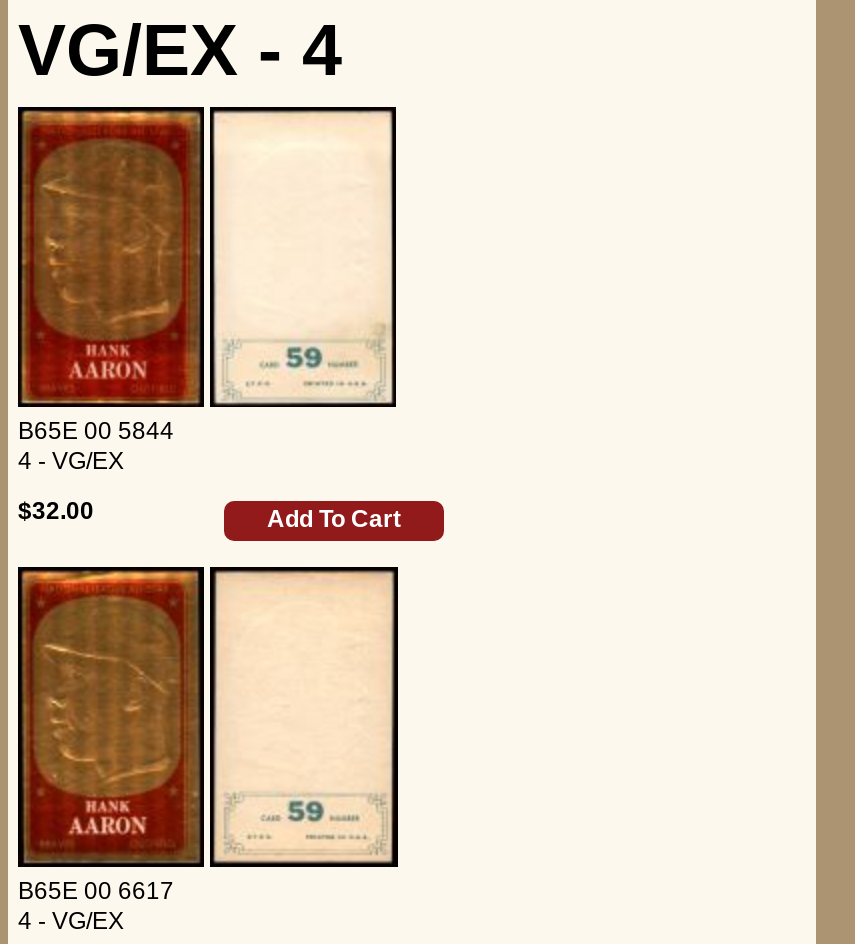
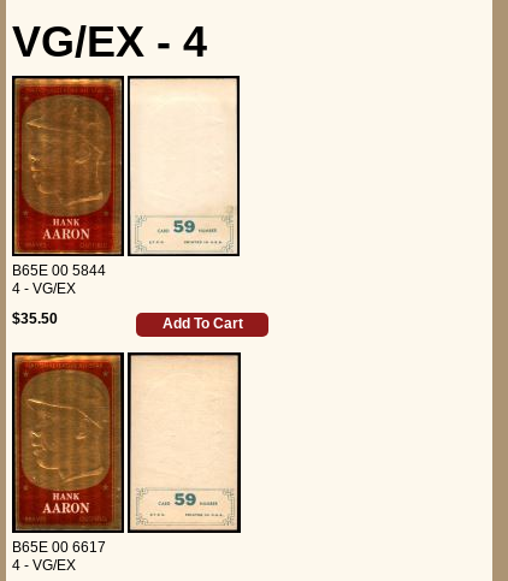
[18,497,94,525] $32.00 -> [12,310,58,327] $35.50

